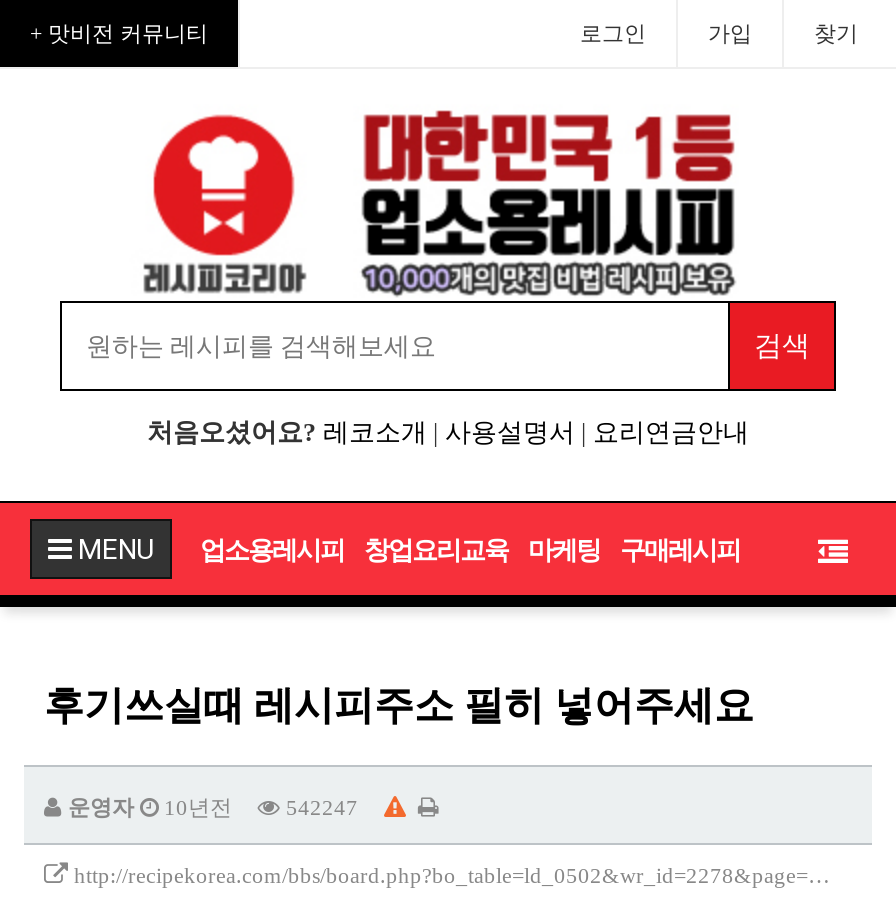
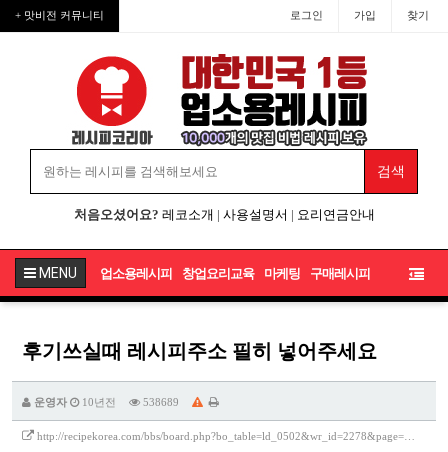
[286,795,358,819] 542247 -> [143,396,179,408] 538689

